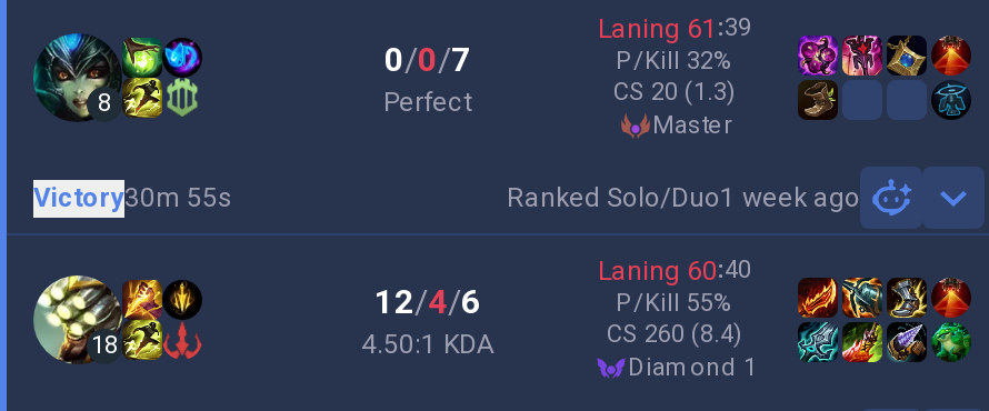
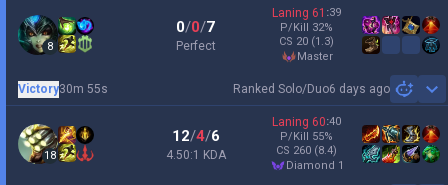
[507,181,860,213] Ranked Solo/Duo1 week ago -> [233,81,390,96] Ranked Solo/Duo6 days ago

